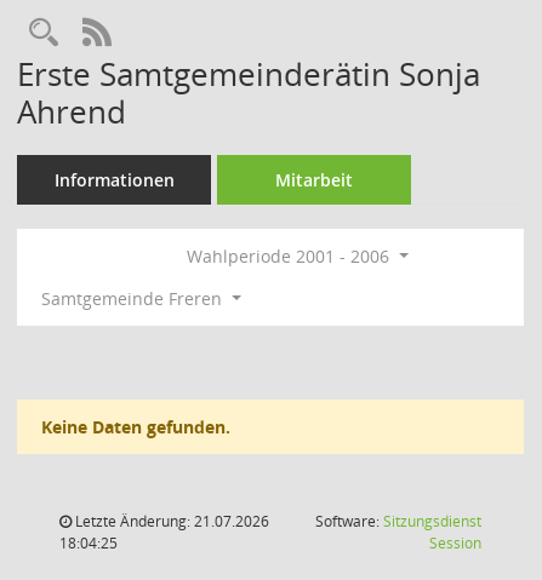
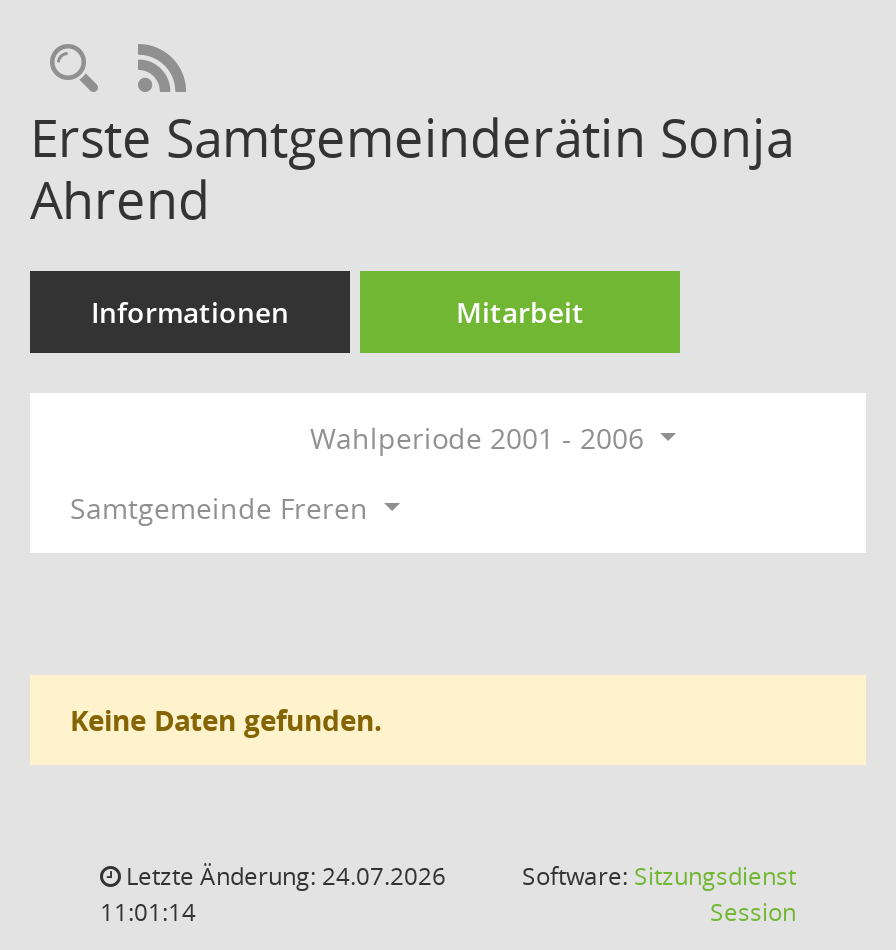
[72,511,269,532] Letzte Änderung: 21.07.2026 -> [120,859,446,893] Letzte Änderung: 24.07.2026
[59,533,118,553] 18:04:25 -> [100,895,196,929] 11:01:14

